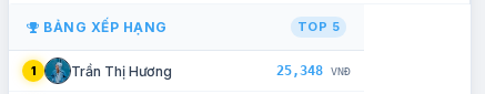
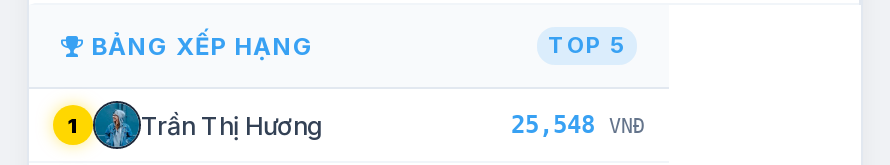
[276,62,351,78] 25,348 VNĐ -> [511,110,645,138] 25,548 VNĐ

